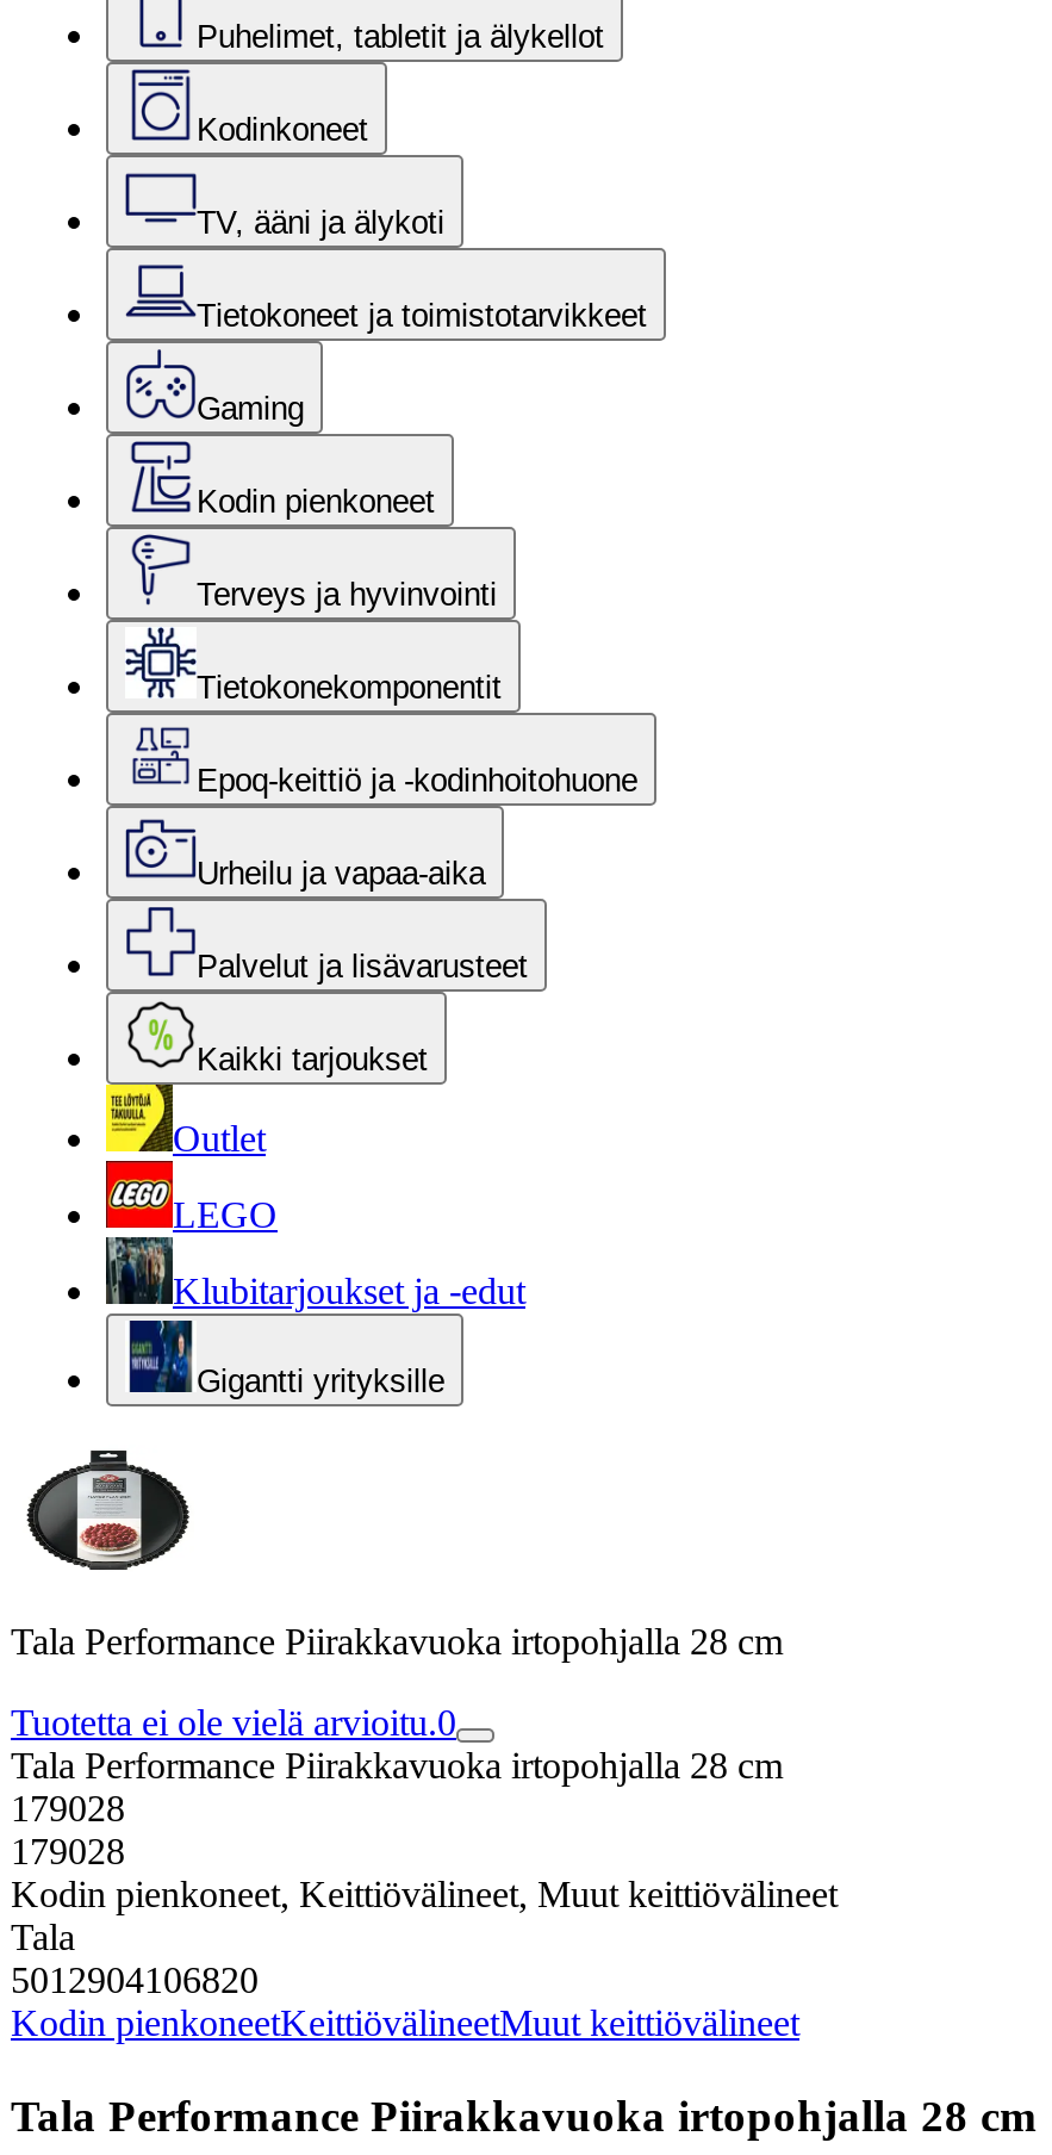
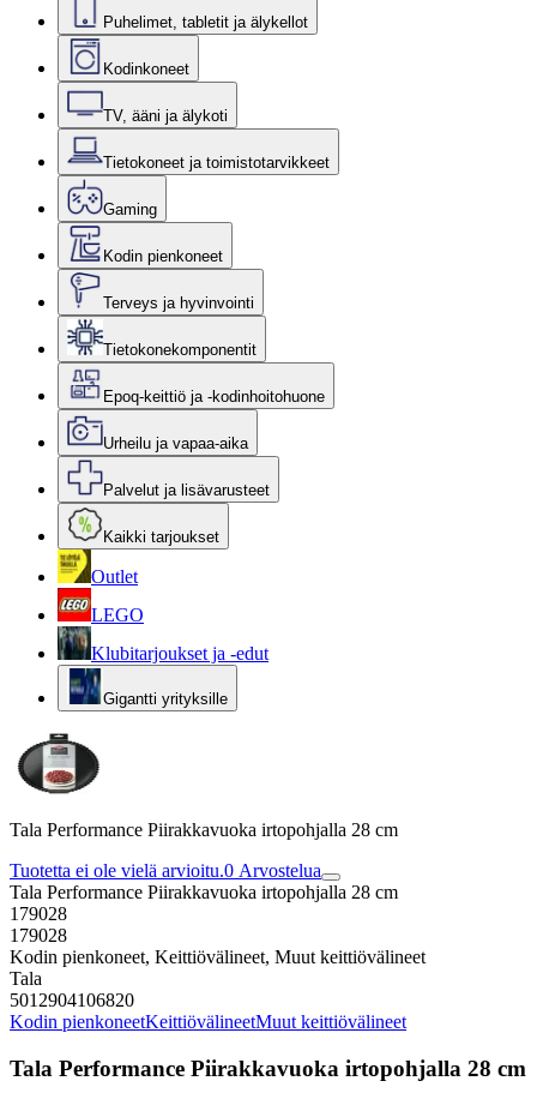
[11,1702,456,1743] Tuotetta ei ole vielä arvioitu.0 -> [10,860,321,881] Tuotetta ei ole vielä arvioitu.0 Arvostelua

